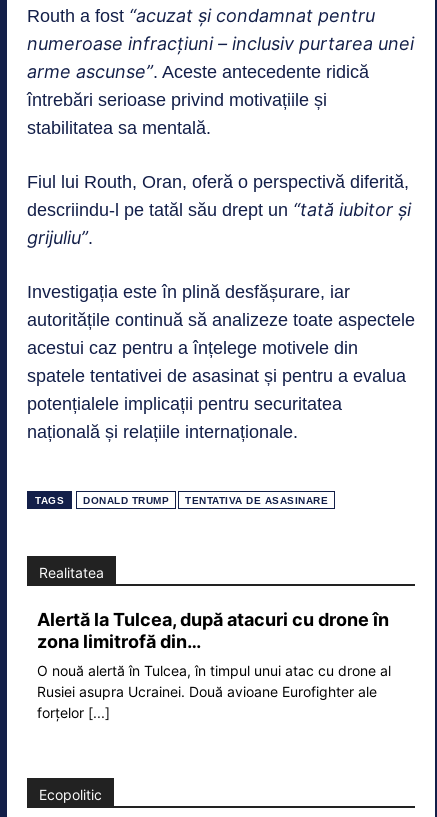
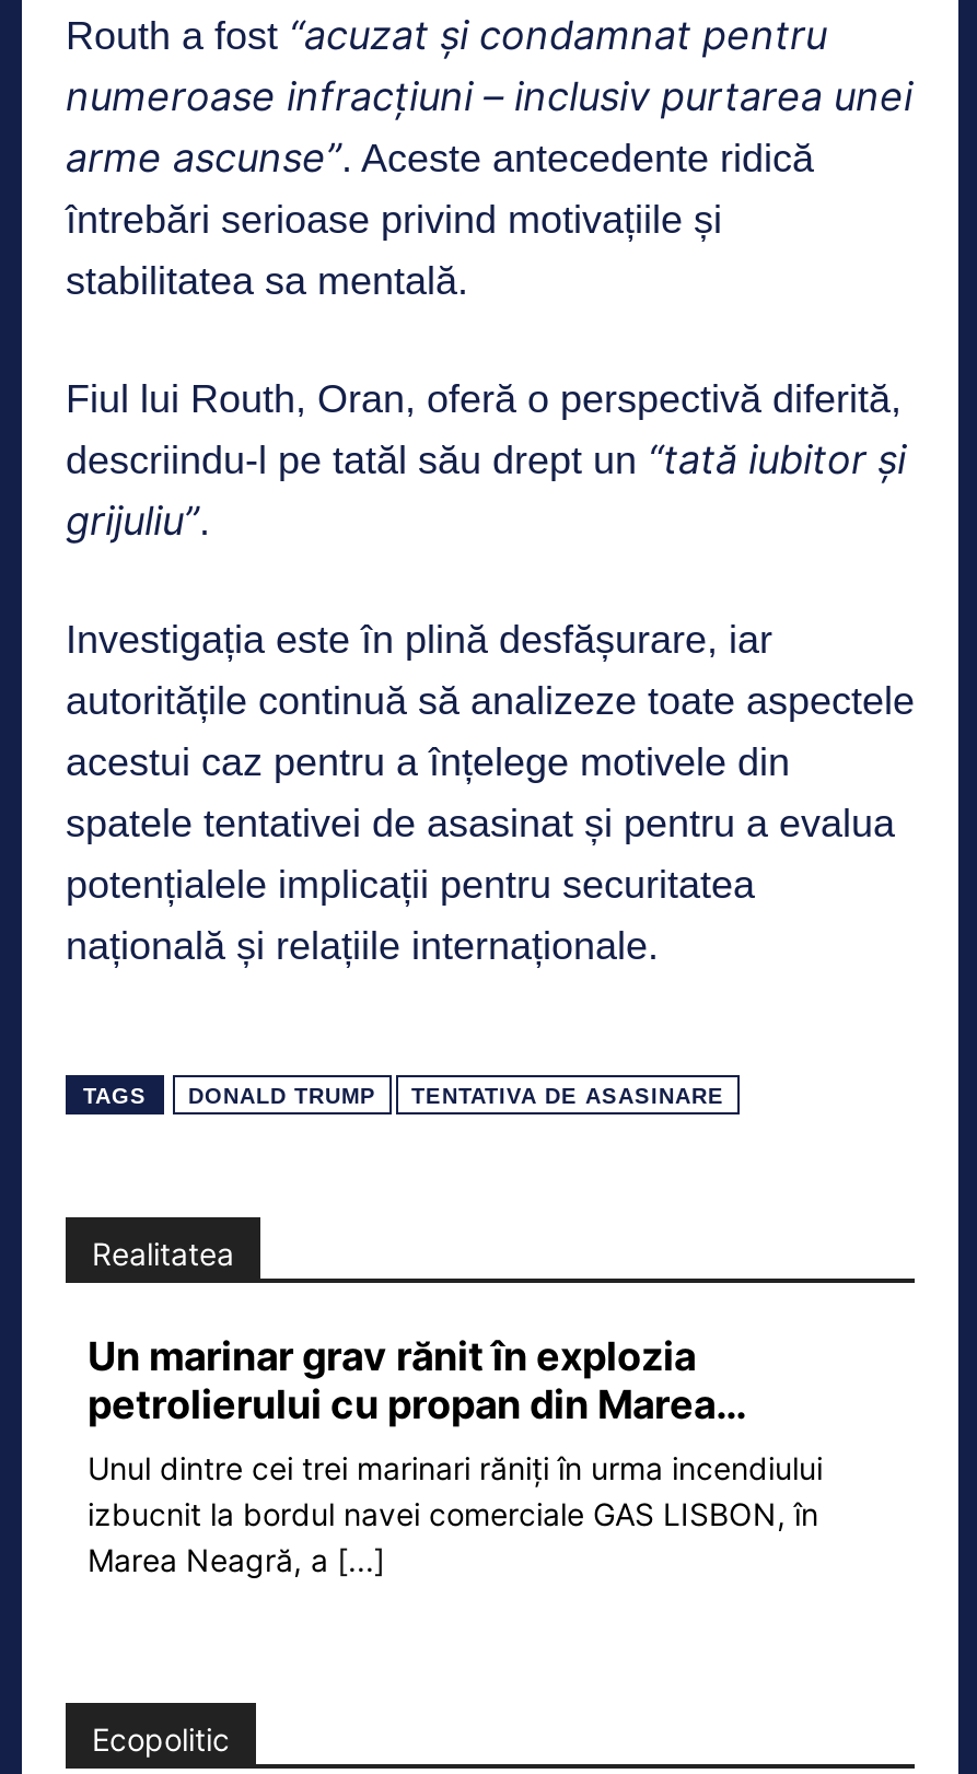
[37,609,389,652] Alertă la Tulcea, după atacuri cu drone în | zona limitrofă din… -> [88,1332,746,1426] Un marinar grav rănit în explozia | petrolierului cu propan din Marea…
[37,662,391,721] O nouă alertă în Tulcea, în timpul unui atac cu drone al | Rusiei asupra Ucrainei. Două avioane Eurofighter ale | forțelor [...] -> [88,1448,823,1577] Unul dintre cei trei marinari răniți în urma incendiului | izbucnit la bordul navei comerciale GAS LISBON, în | Marea Neagră, a [...]

